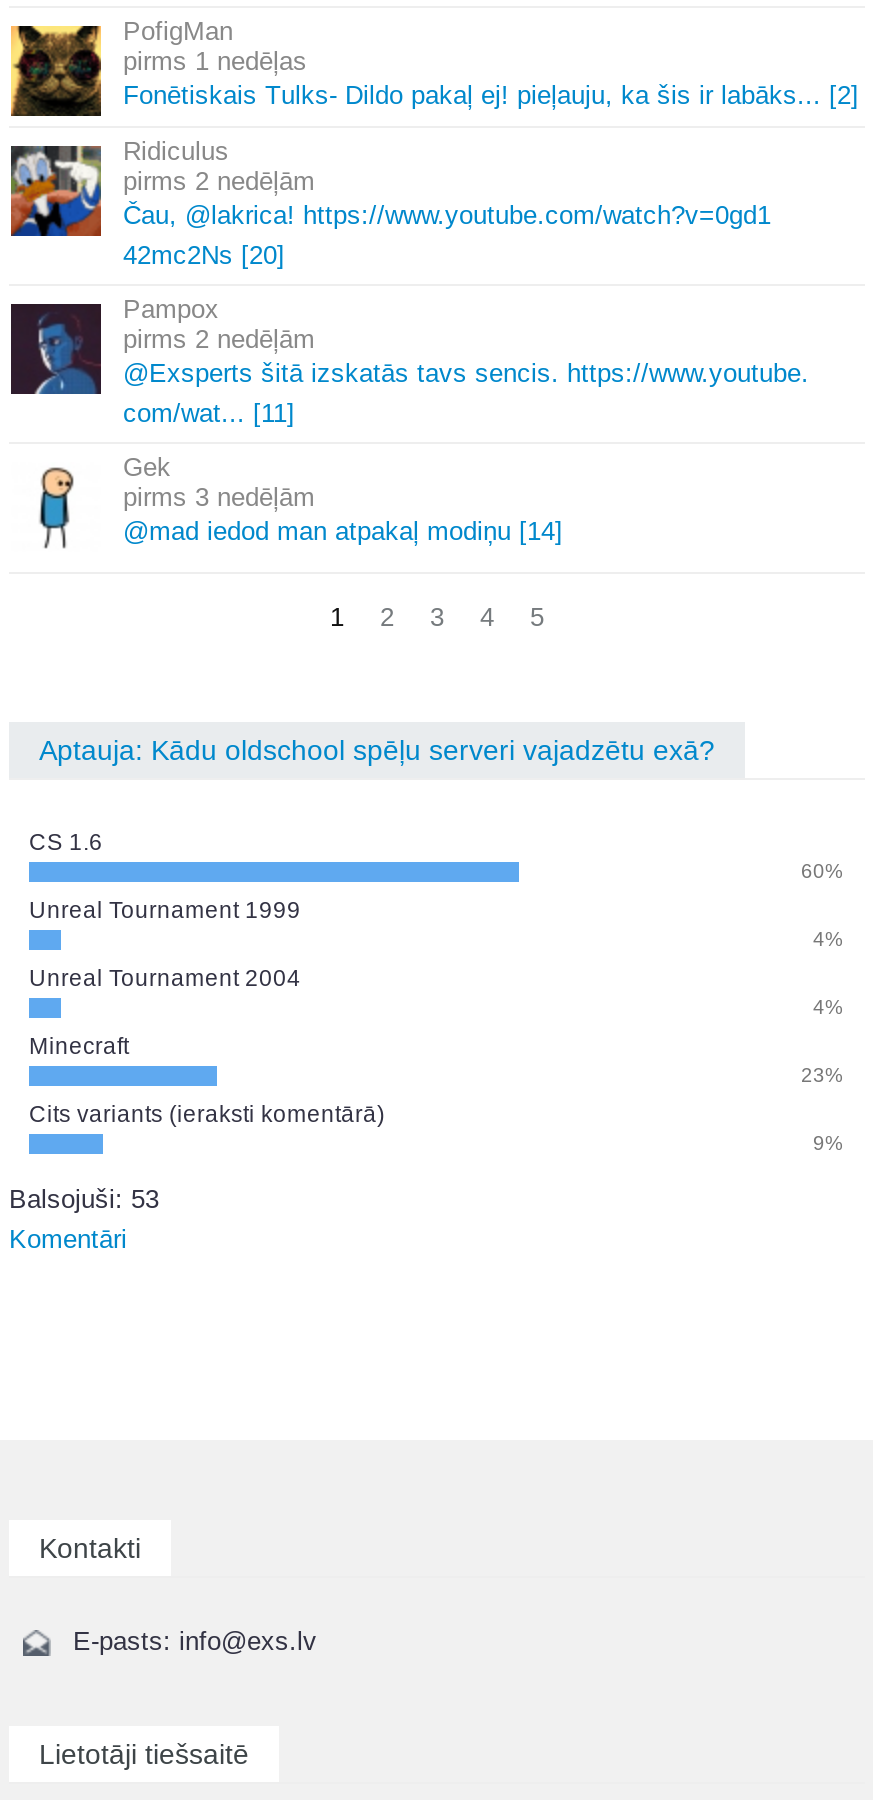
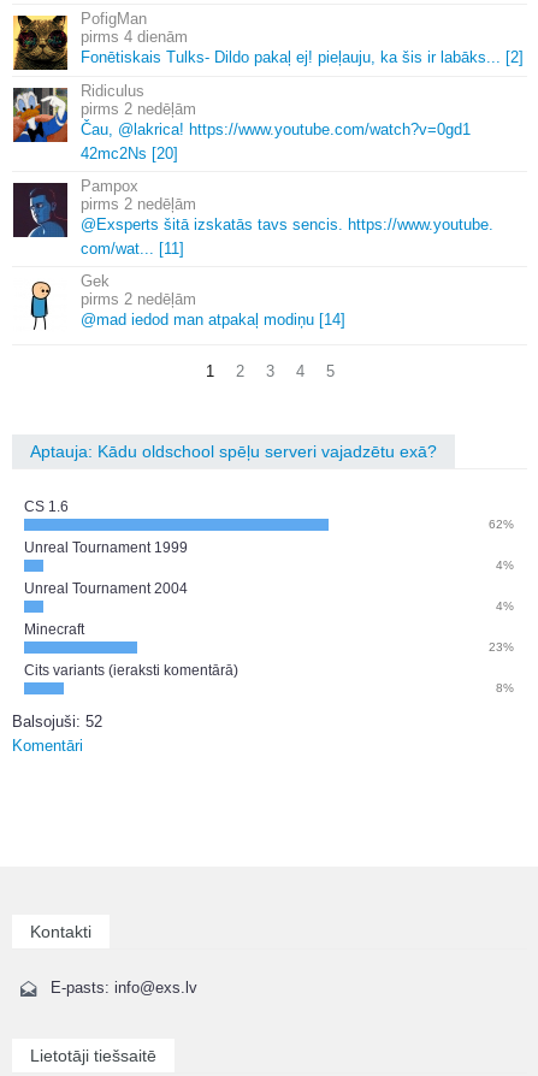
[195,47,307,77] 1 nedēļas -> [124,28,188,46] 4 dienām
[195,483,315,513] 3 nedēļām -> [124,291,196,309] 2 nedēļām
[801,861,843,883] 60% -> [489,518,514,531] 62%
[813,1133,843,1155] 9% -> [496,682,514,695] 8%
[9,1185,159,1215] Balsojuši: 53 -> [12,713,102,731] Balsojuši: 52

